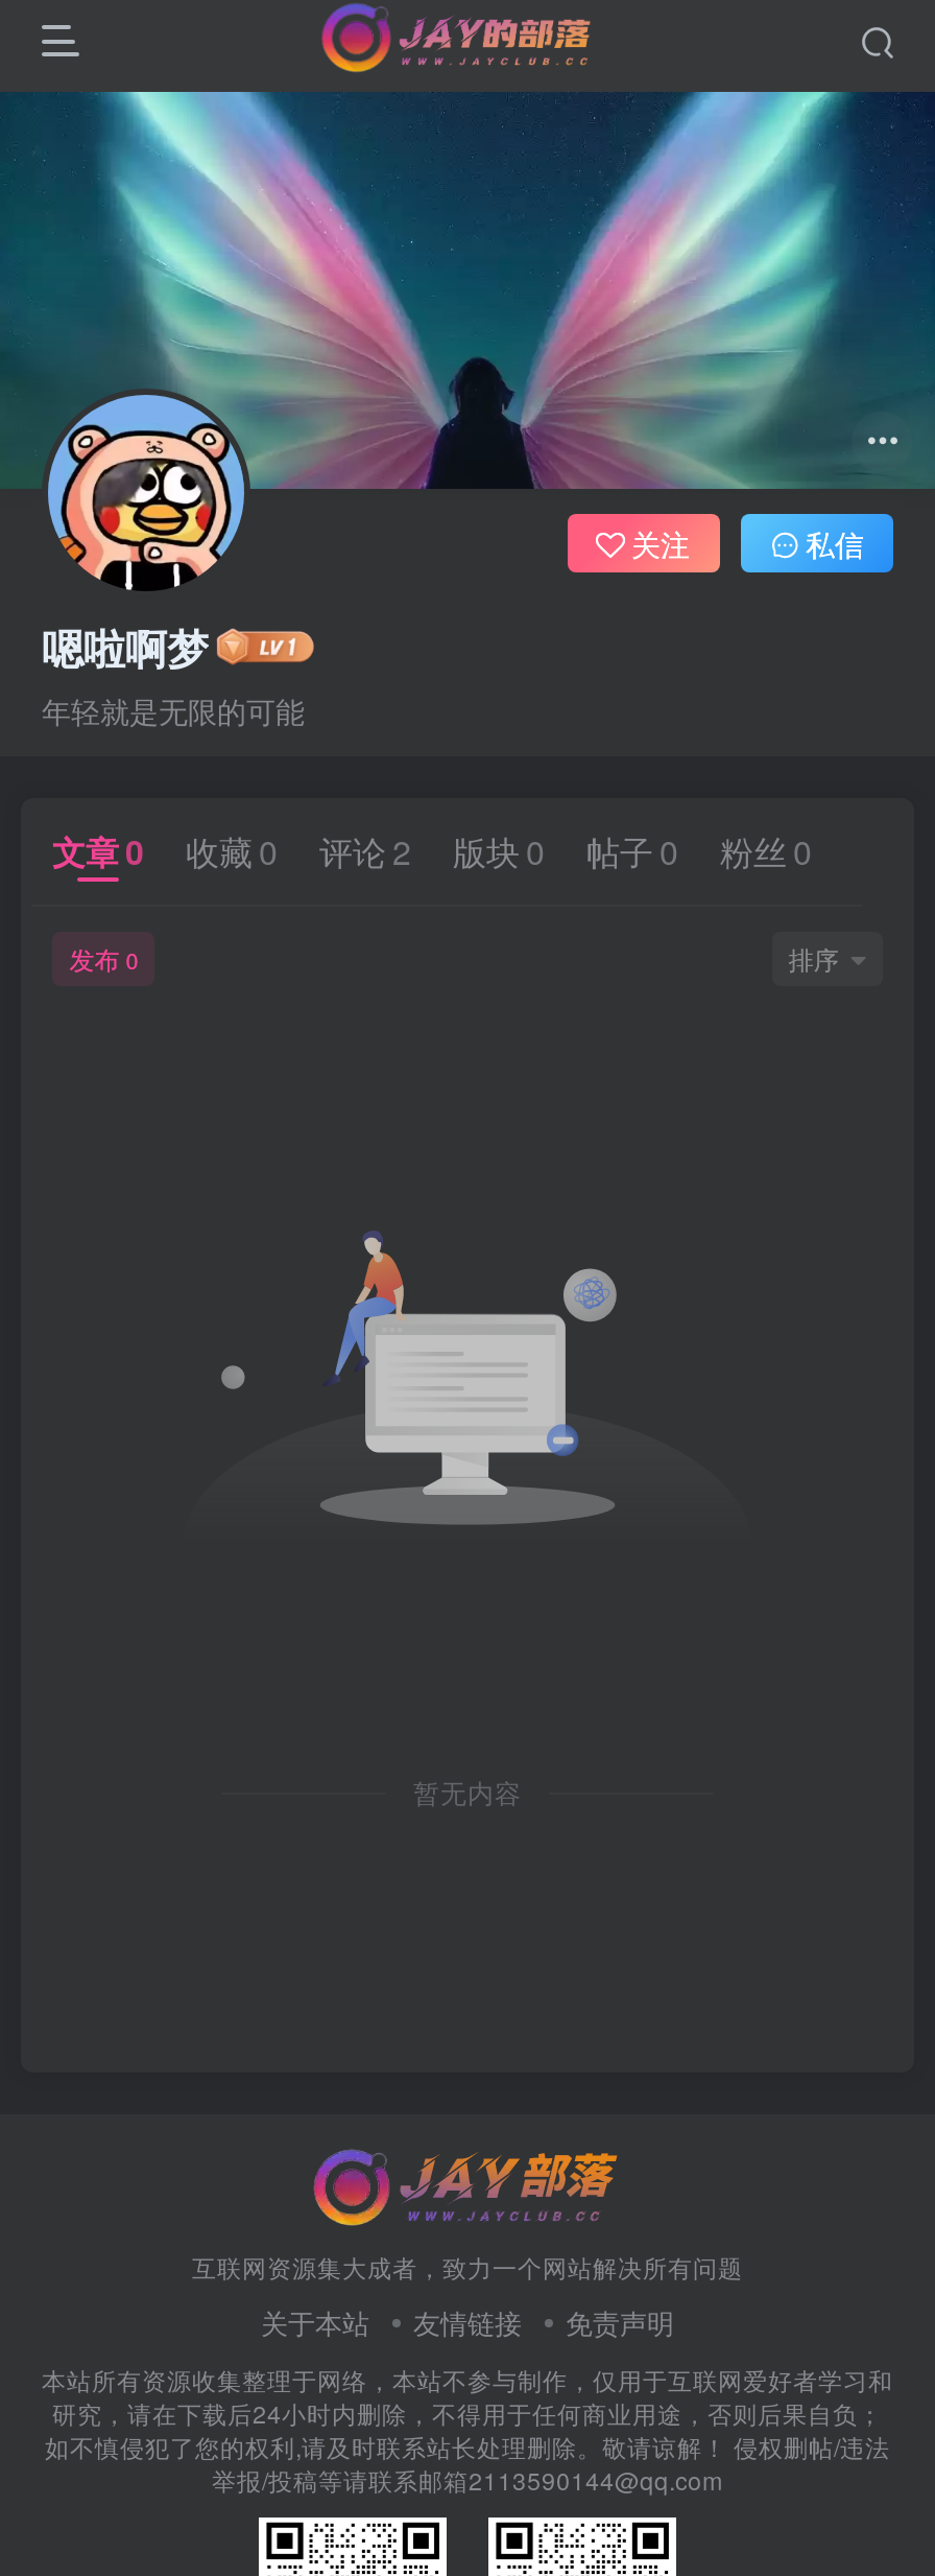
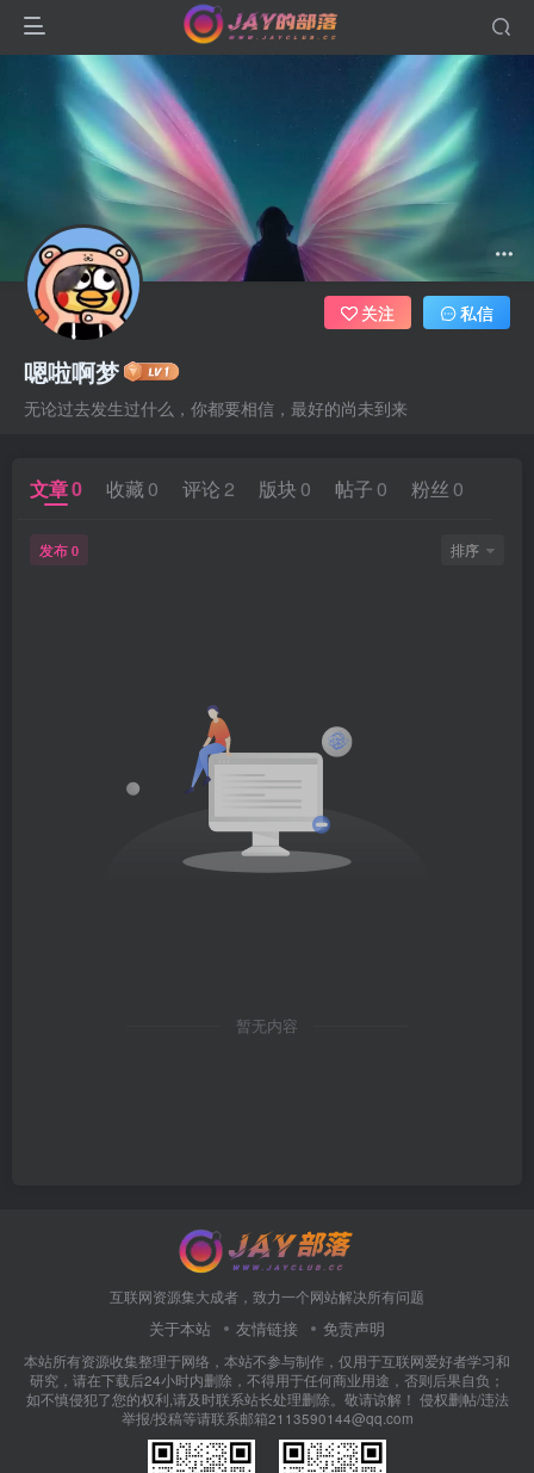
[42,689,305,730] 年轻就是无限的可能 -> [24,396,408,419] 无论过去发生过什么，你都要相信，最好的尚未到来

